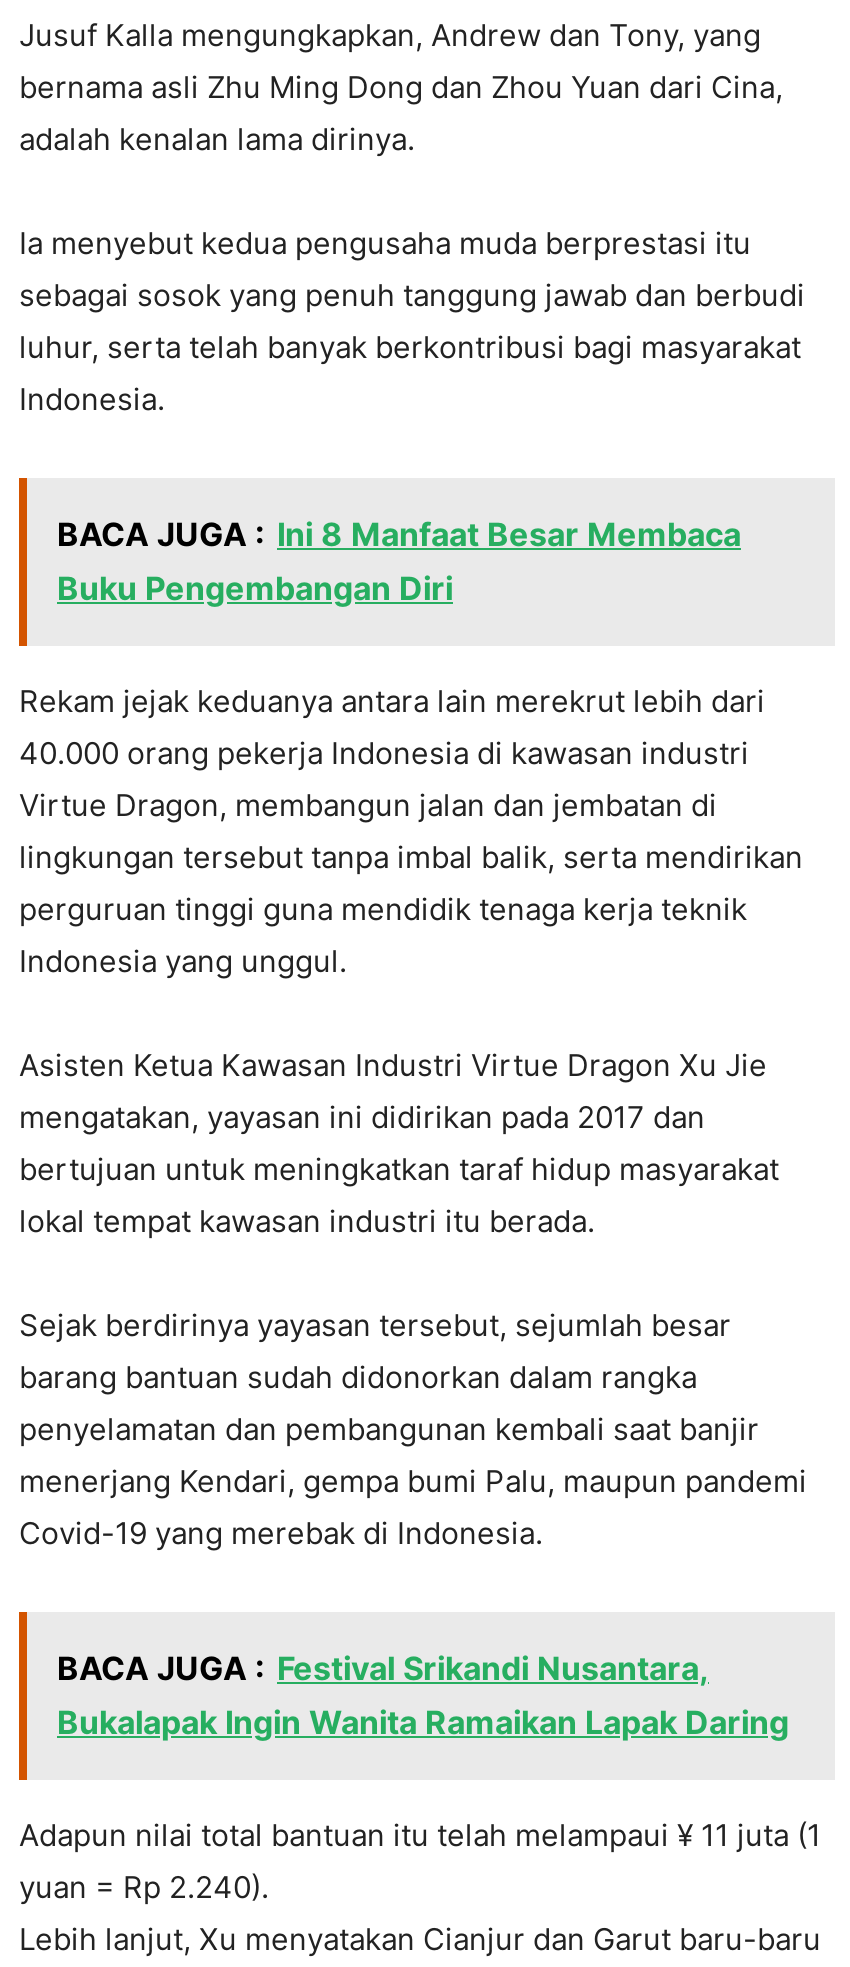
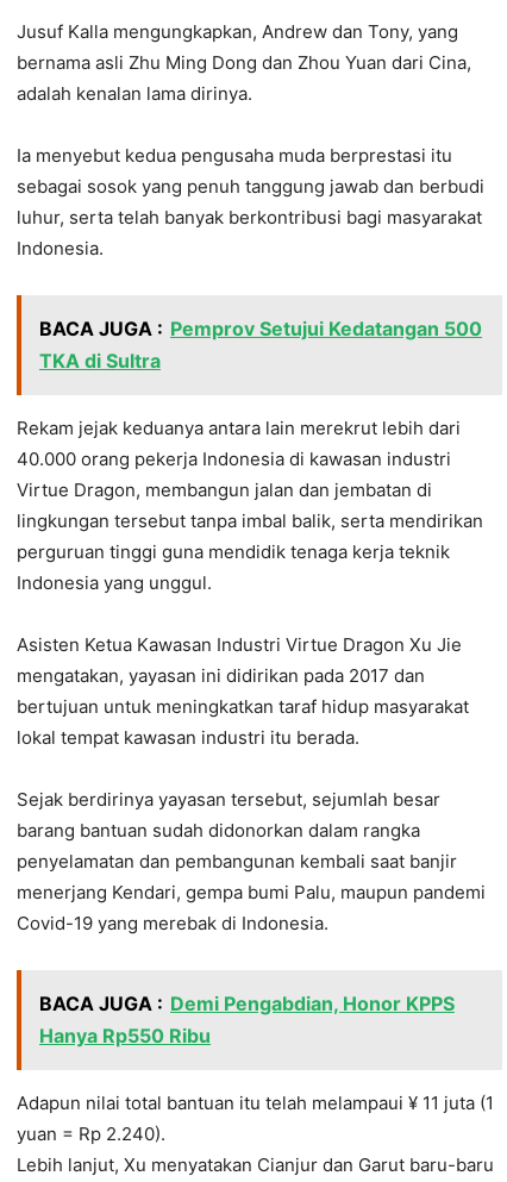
[57,514,741,608] BACA JUGA : Ini 8 Manfaat Besar Membaca | Buku Pengembangan Diri -> [39,317,482,372] BACA JUGA : Pemprov Setujui Kedatangan 500 | TKA di Sultra
[57,1648,789,1742] BACA JUGA : Festival Srikandi Nusantara, | Bukalapak Ingin Wanita Ramaikan Lapak Daring -> [39,991,455,1047] BACA JUGA : Demi Pengabdian, Honor KPPS | Hanya Rp550 Ribu

